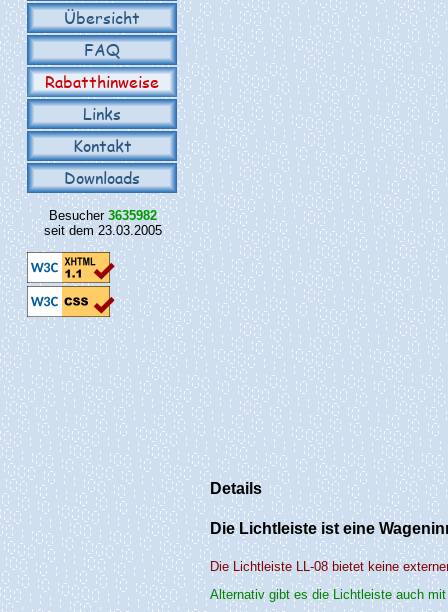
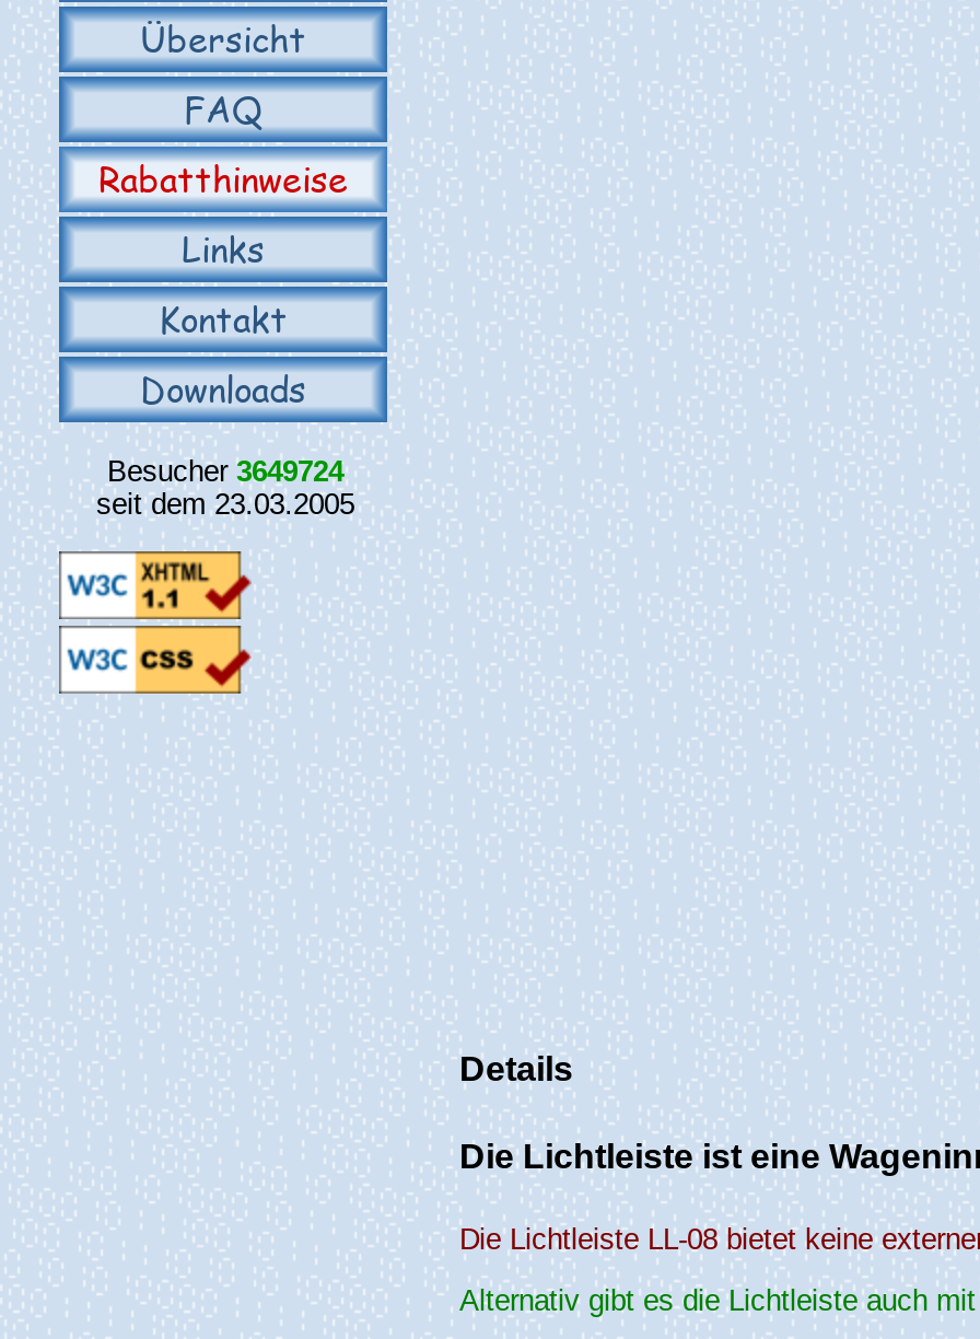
[49,208,157,223] Besucher 3635982 -> [107,456,343,489] Besucher 3649724

